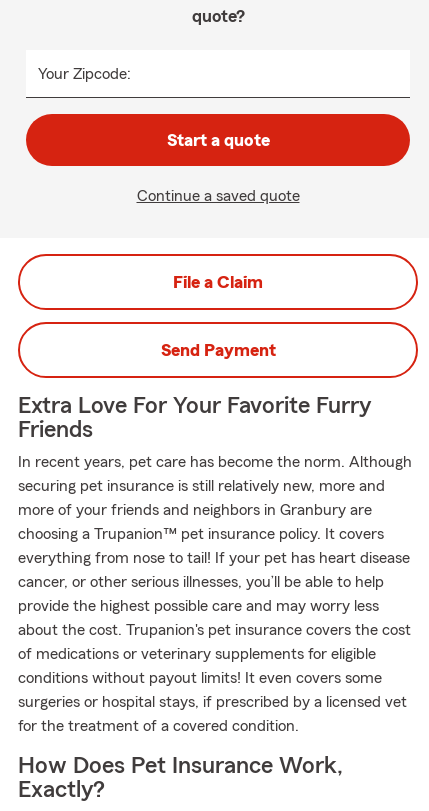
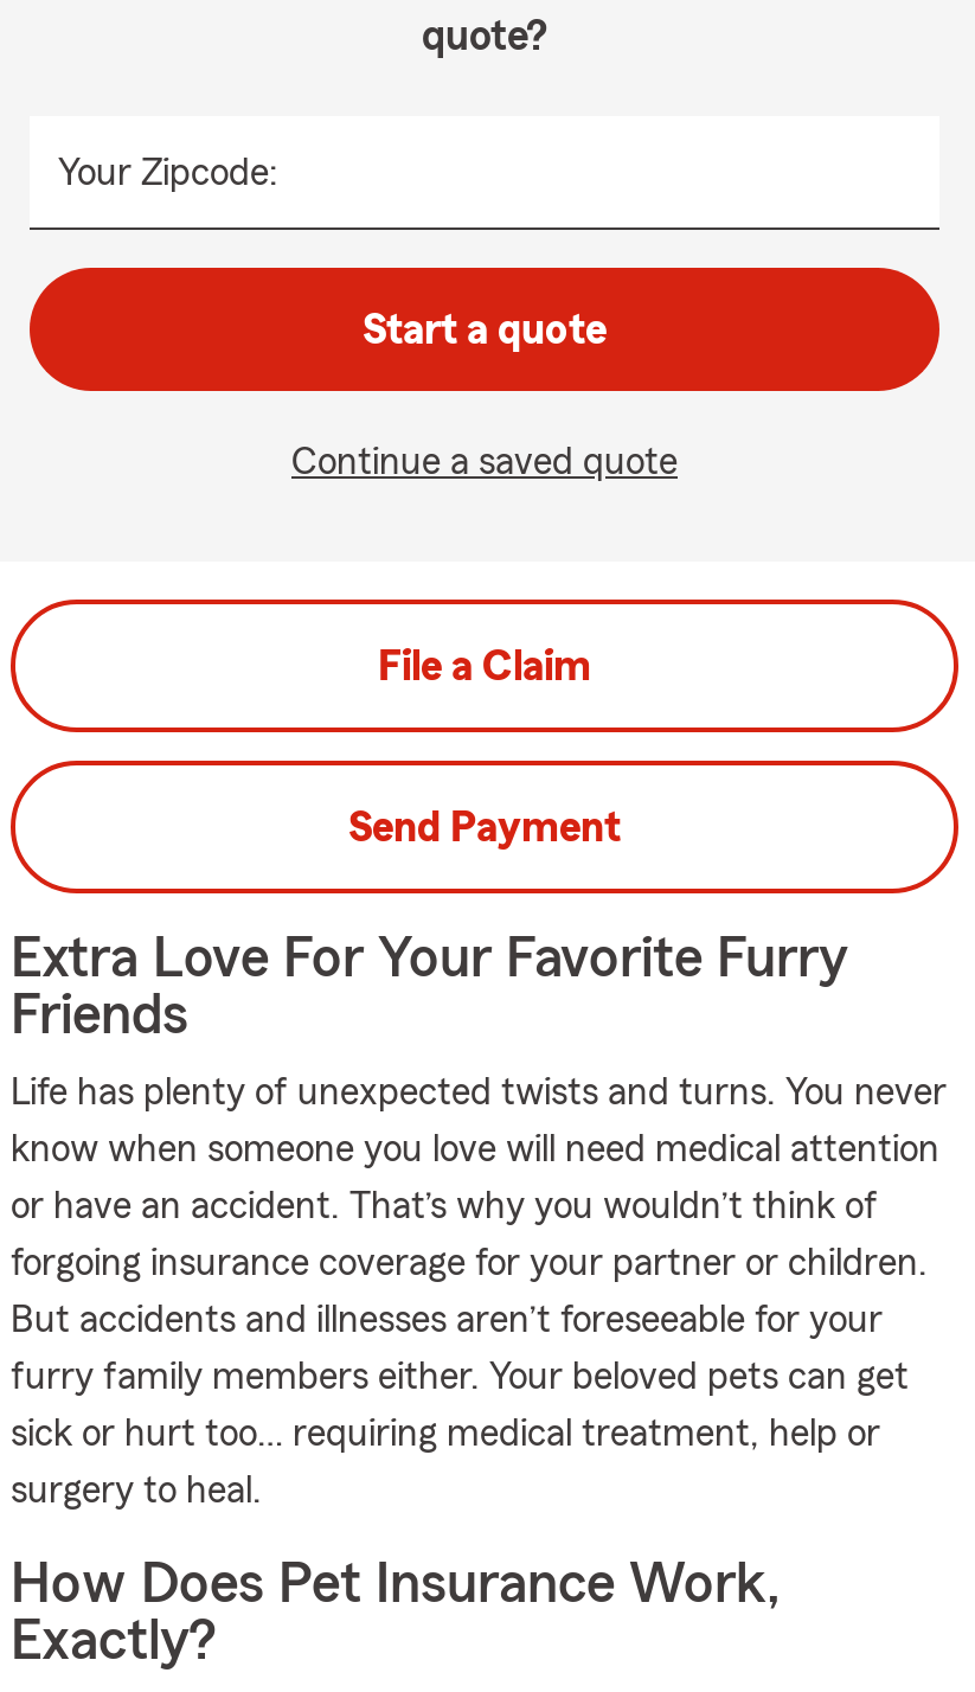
[18,454,412,734] In recent years, pet care has become the norm. Although | securing pet insurance is still relatively new, more and | more of your friends and neighbors in Granbury are | choosing a Trupanion™ pet insurance policy. It covers | everything from nose to tail! If your pet has heart disease | cancer, or other serious illnesses, you’ll be able to help | provide the highest possible care and may worry less | about the cost. Trupanion's pet insurance covers the cost | of medications or veterinary supplements for eligible | conditions without payout limits! It even covers some | surgeries or hospital stays, if prescribed by a licensed vet | for the treatment of a covered condition. -> [11,1073,947,1510] Life has plenty of unexpected twists and turns. You never | know when someone you love will need medical attention | or have an accident. That’s why you wouldn’t think of | forgoing insurance coverage for your partner or children. | But accidents and illnesses aren’t foreseeable for your | furry family members either. Your beloved pets can get | sick or hurt too… requiring medical treatment, help or | surgery to heal.

